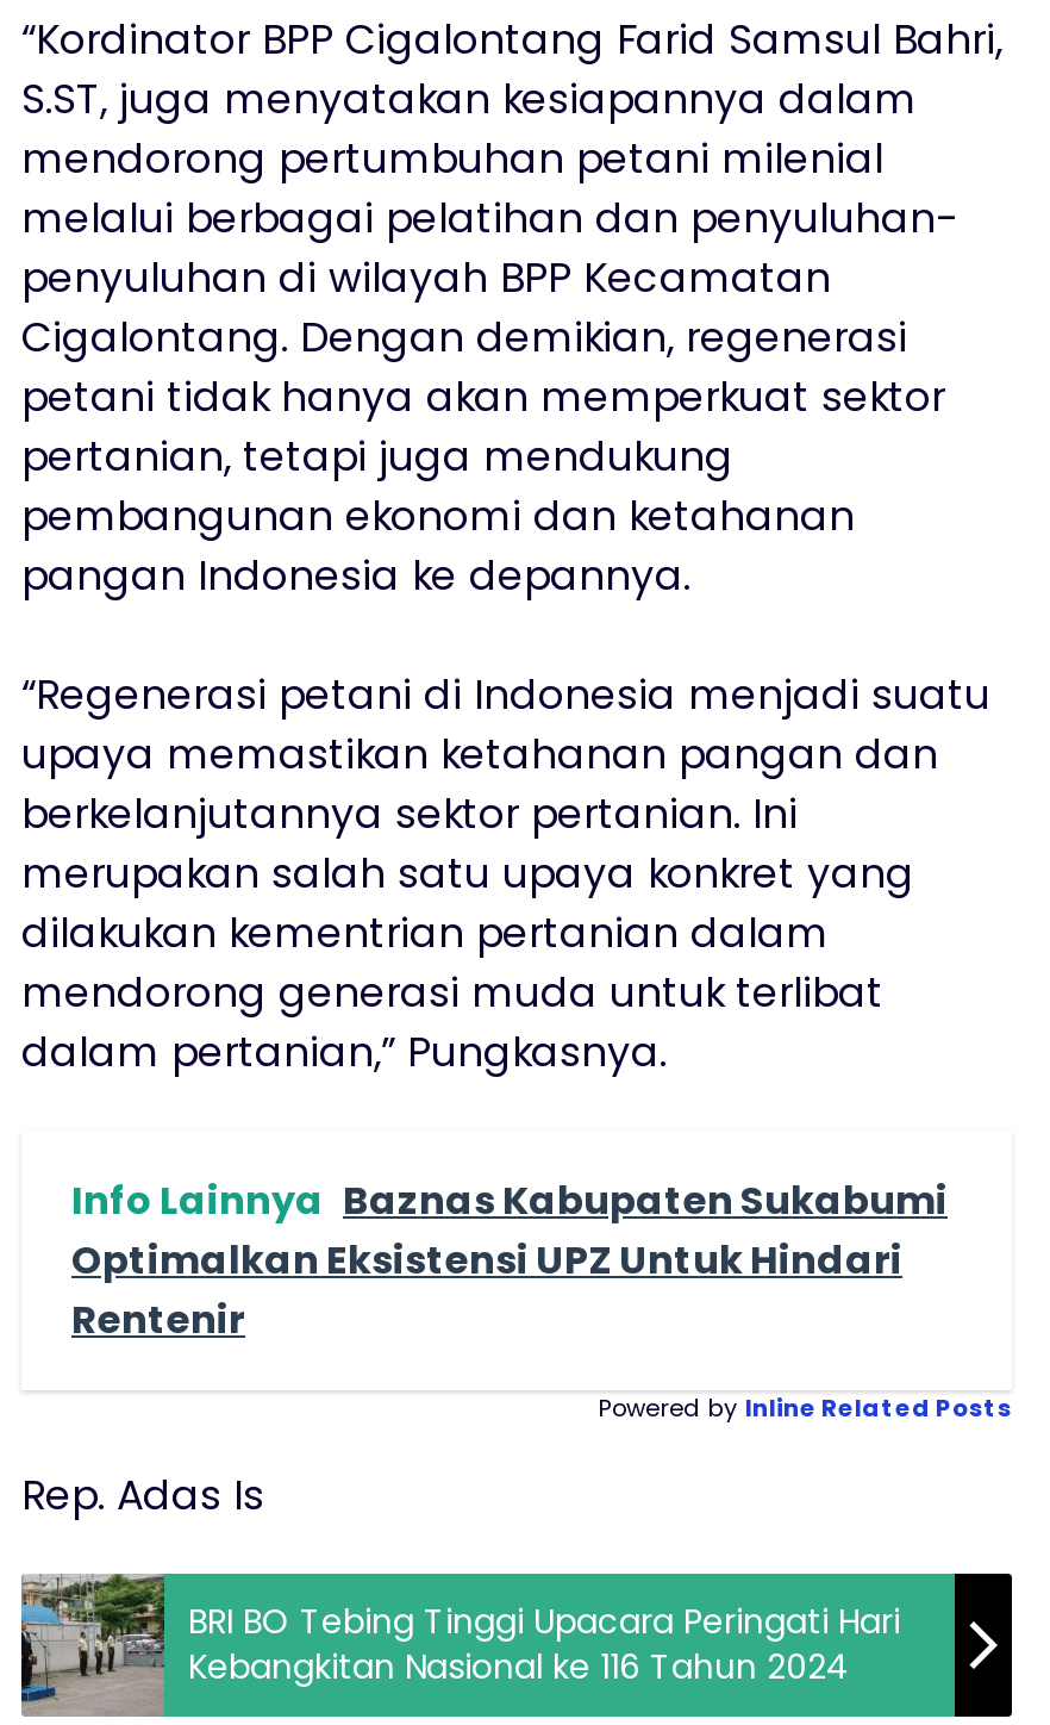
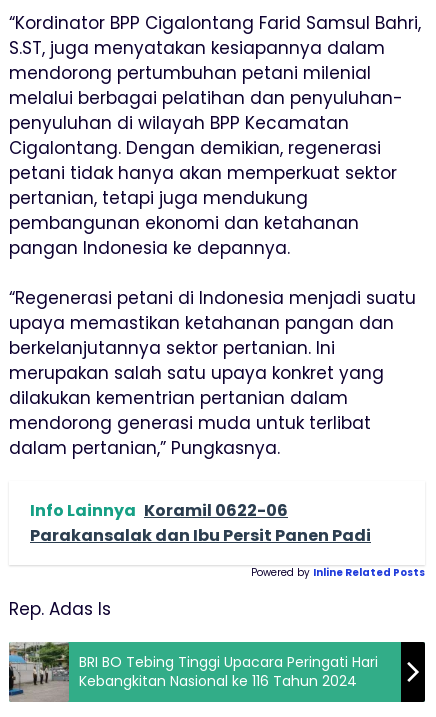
[71,1173,948,1347] Info Lainnya Baznas Kabupaten Sukabumi | Optimalkan Eksistensi UPZ Untuk Hindari | Rentenir -> [30,499,371,547] Info Lainnya Koramil 0622-06 | Parakansalak dan Ibu Persit Panen Padi

